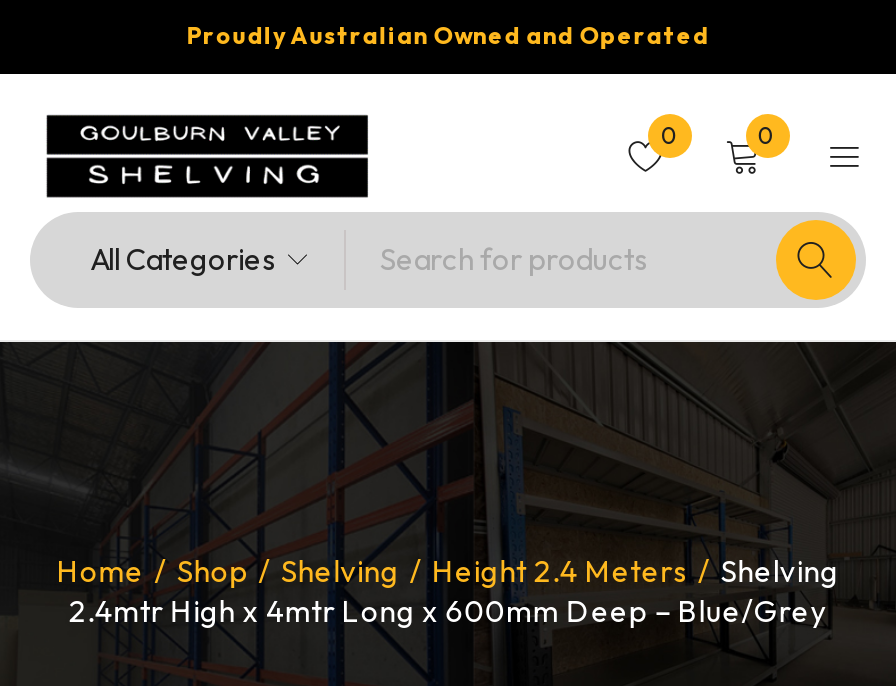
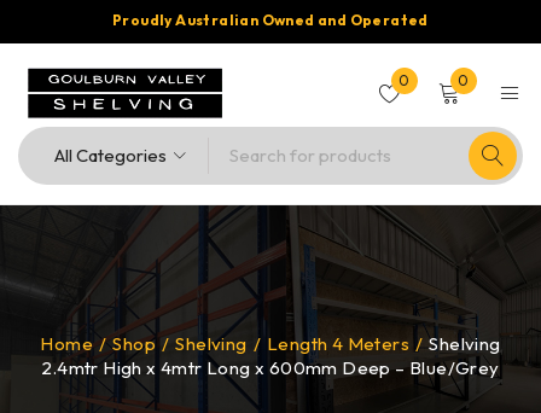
[57,552,839,590] Home / Shop / Shelving / Height 2.4 Meters / Shelving -> [40,332,501,355] Home / Shop / Shelving / Length 4 Meters / Shelving

